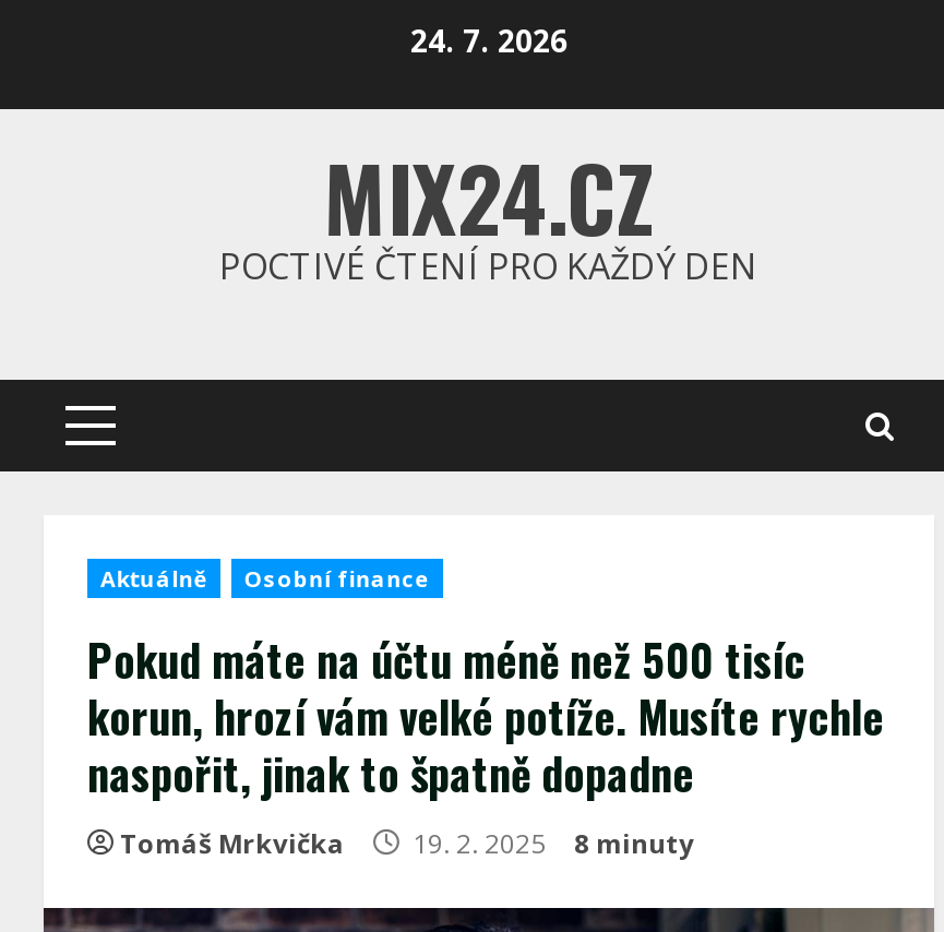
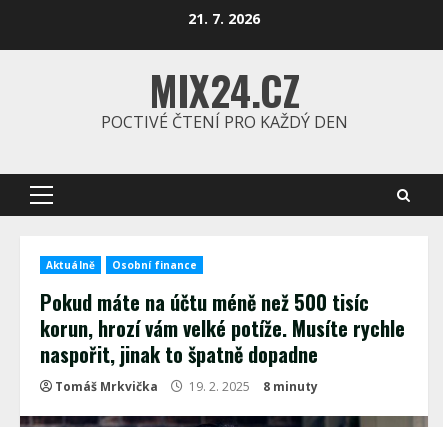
[410,19,567,60] 24. 7. 2026 -> [188,8,260,27] 21. 7. 2026

